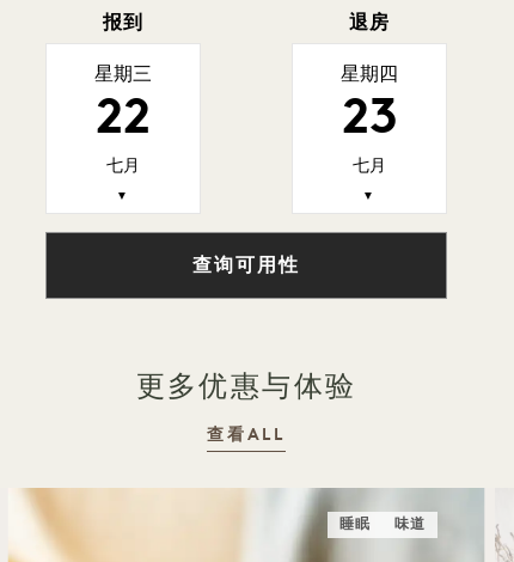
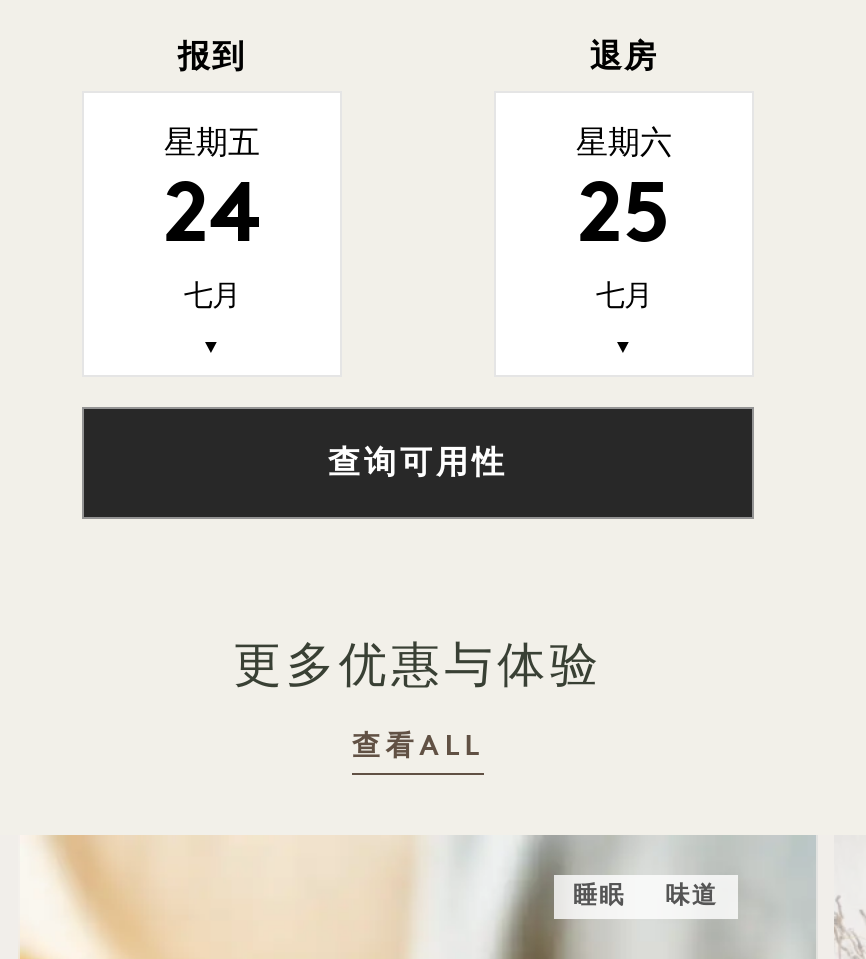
[94,66,152,85] 星期三 -> [164,129,260,161] 星期五
[341,66,398,85] 星期四 -> [576,129,672,161] 星期六
[96,94,151,146] 22 -> [163,177,261,263] 24
[341,94,397,146] 23 -> [577,177,671,263] 25

